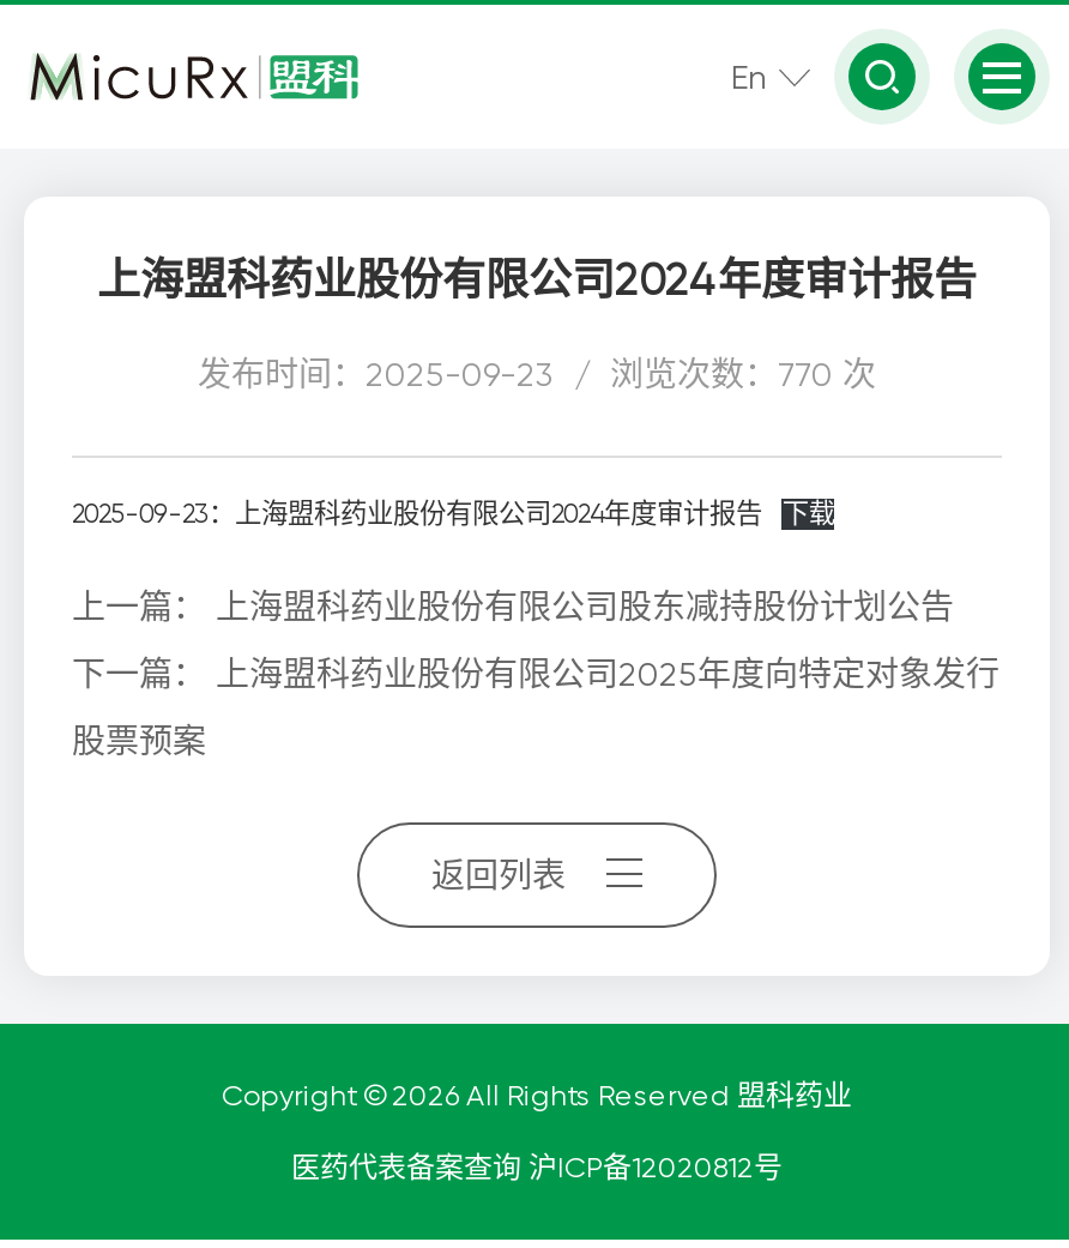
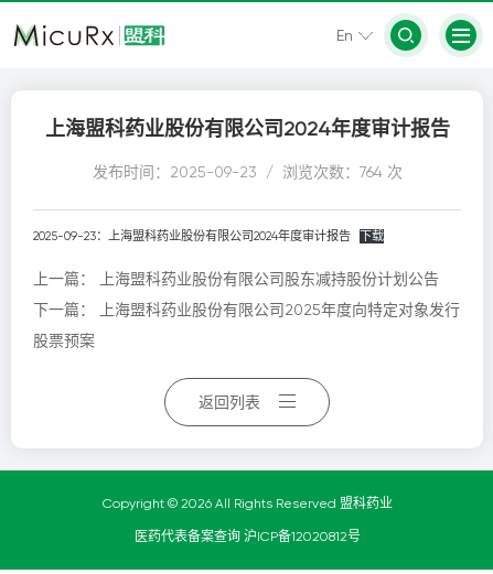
[198,355,876,393] 发布时间：2025-09-23 / 浏览次数：770 次 -> [92,163,402,181] 发布时间：2025-09-23 / 浏览次数：764 次

